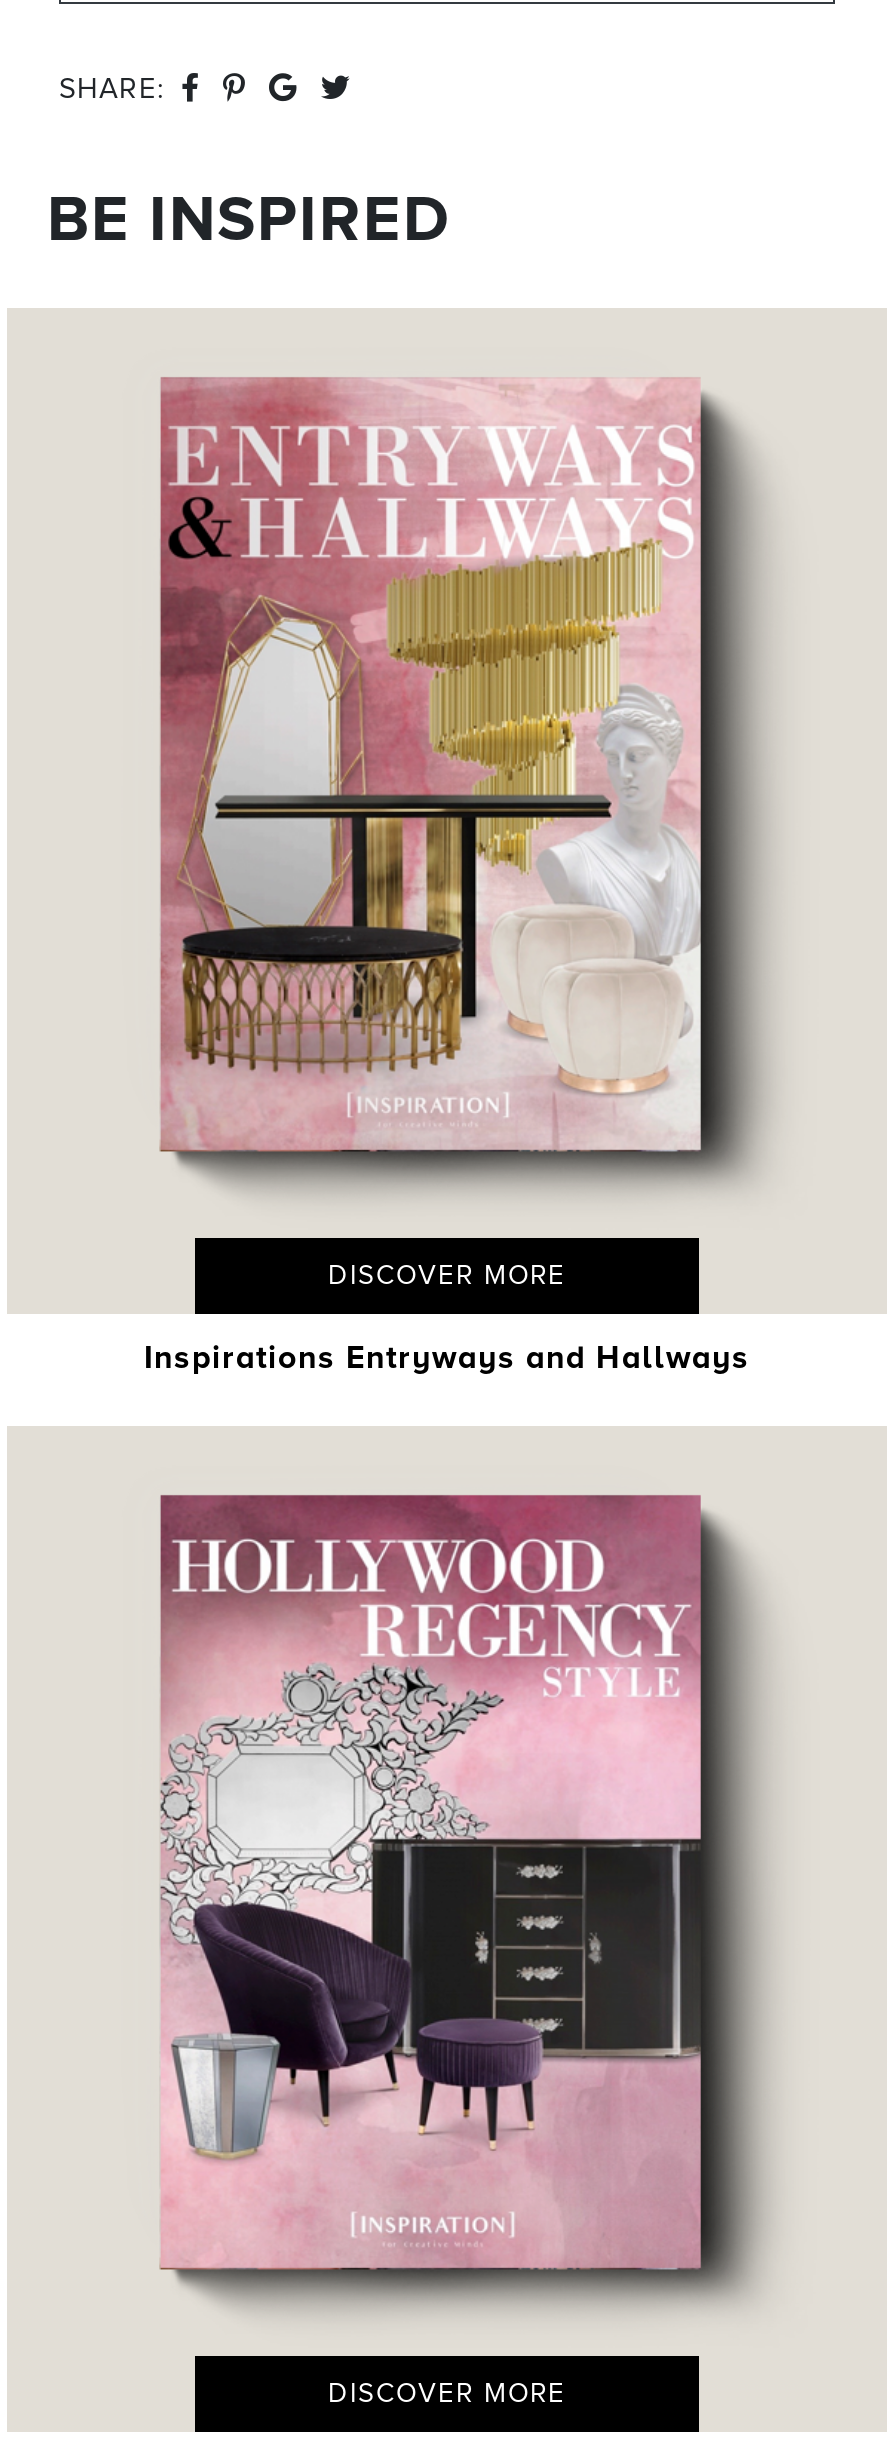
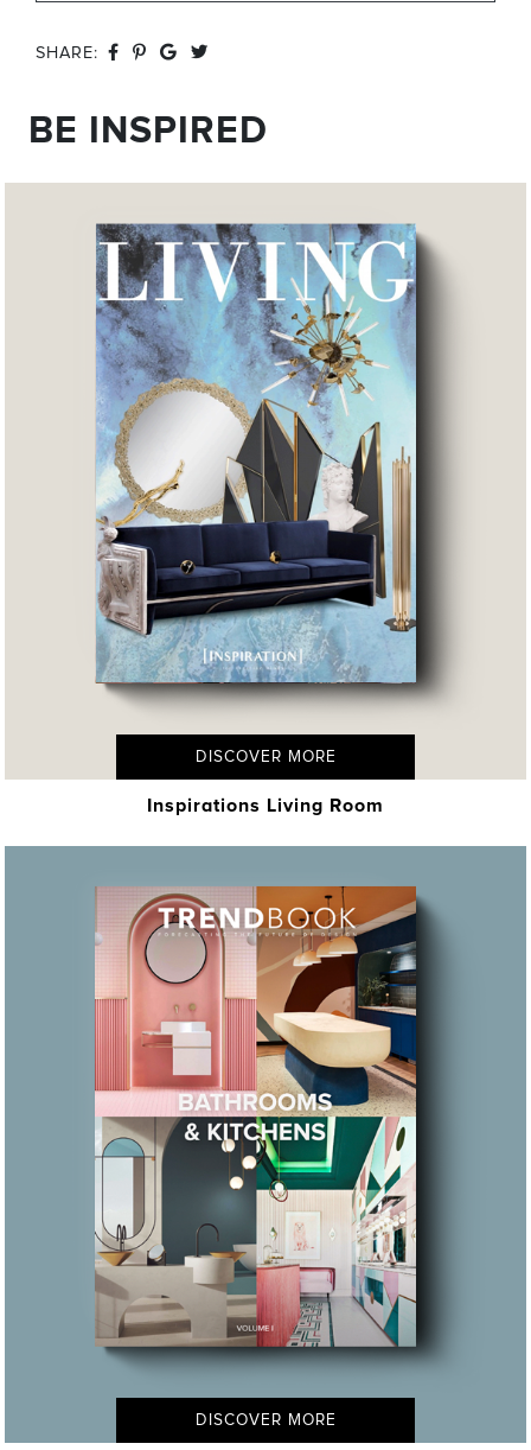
[159,376,701,1150] [image] -> [96,223,416,682] [image]
[144,1337,750,1377] Inspirations Entryways and Hallways -> [147,793,384,817] Inspirations Living Room
[9,1428,885,2430] [image] -> [5,846,526,1443] [image]

